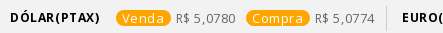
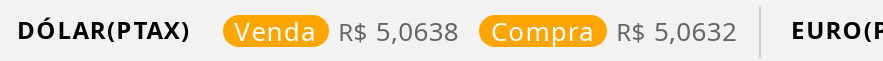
[194,9,236,27] 5,0780 -> [376,13,459,49] 5,0638
[333,9,375,27] 5,0774 -> [654,13,737,49] 5,0632

